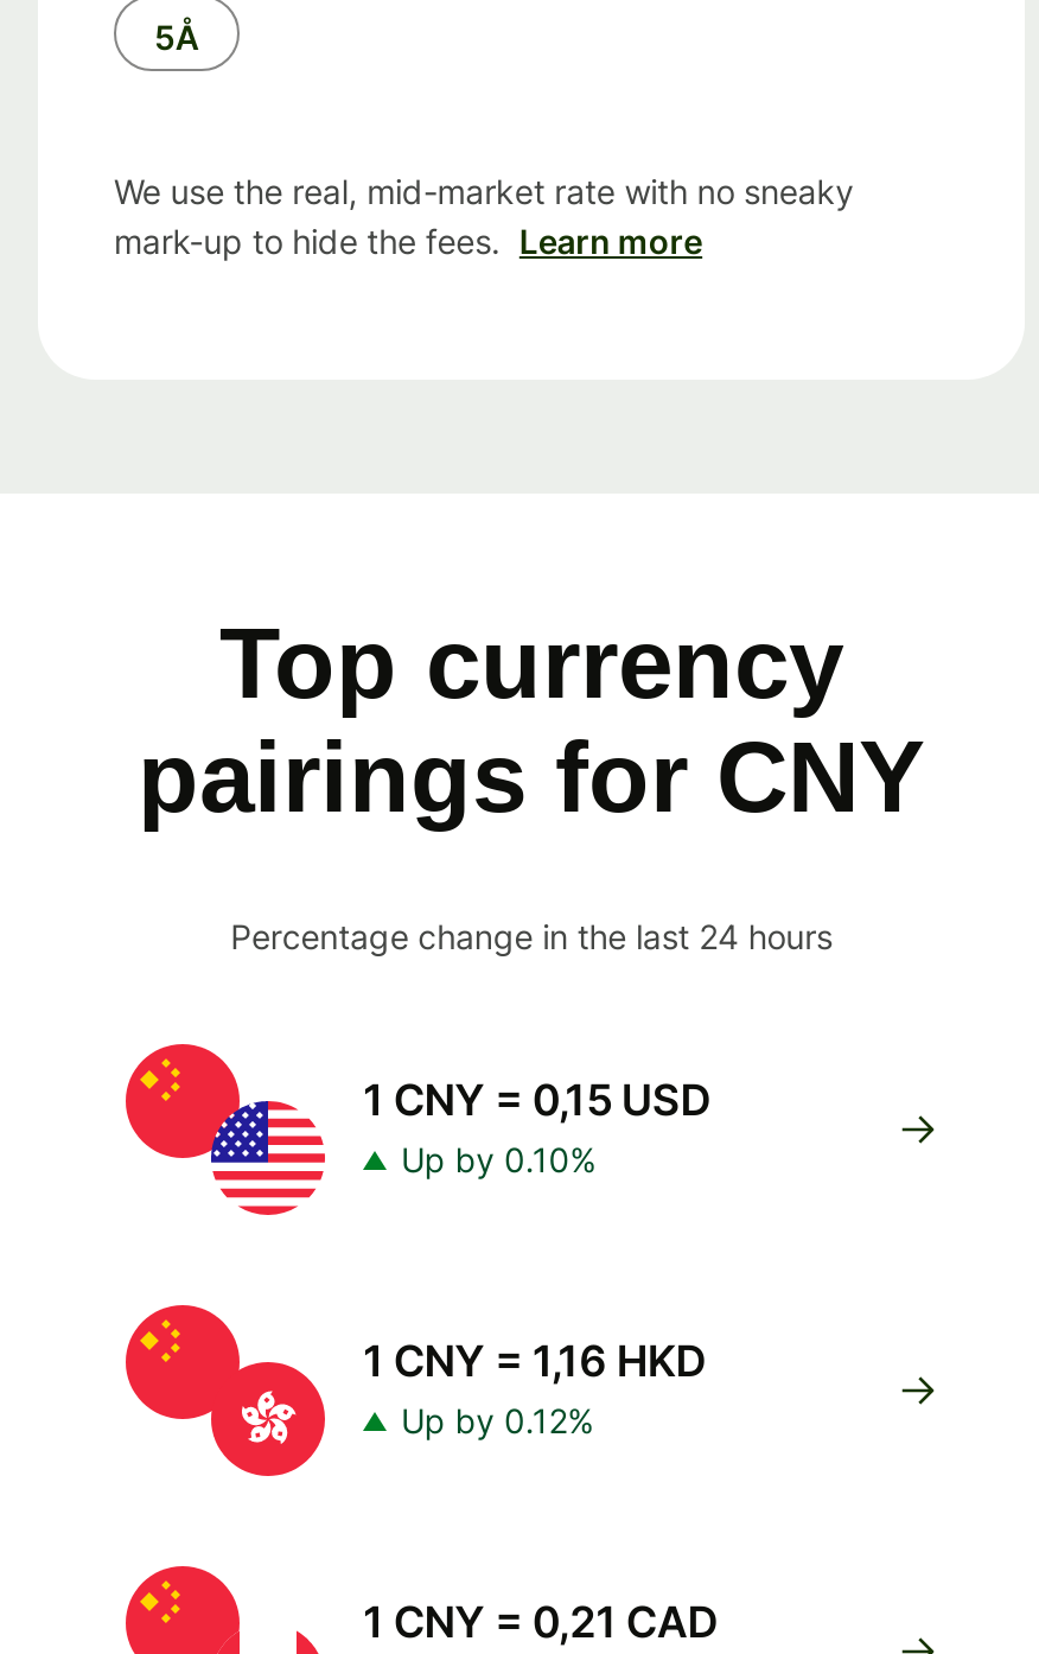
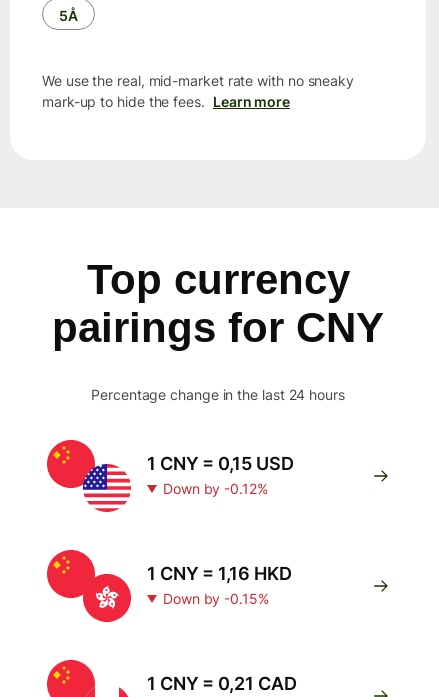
[401,1139,596,1179] Up by 0.10% -> [163,480,268,497] Down by -0.12%
[401,1400,593,1440] Up by 0.12% -> [163,590,269,607] Down by -0.15%

